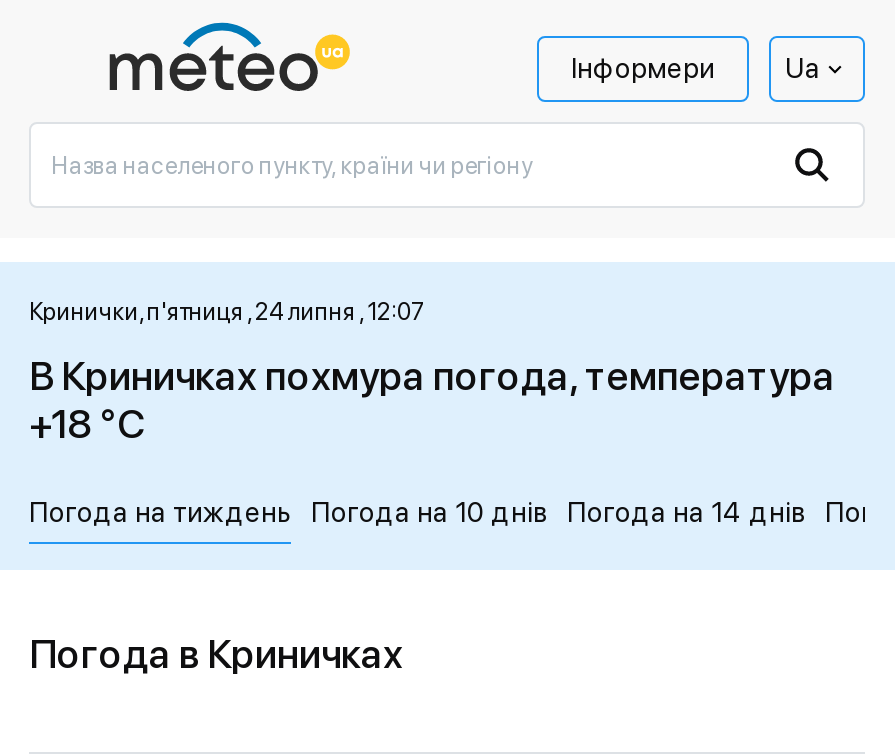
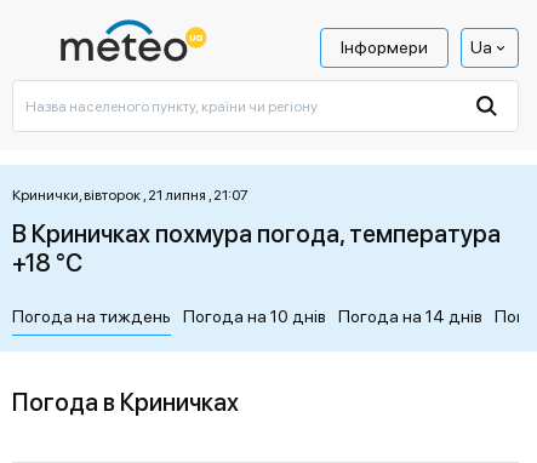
[29,298,425,326] Кринички, п'ятниця , 24 липня , 12:07 -> [12,187,248,204] Кринички, вівторок , 21 липня , 21:07

